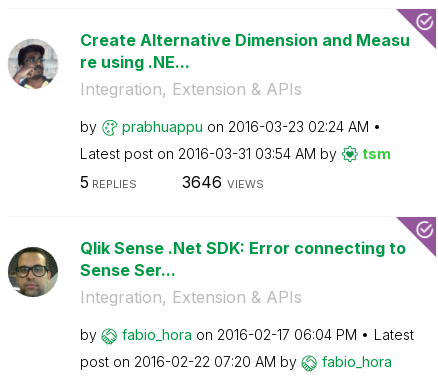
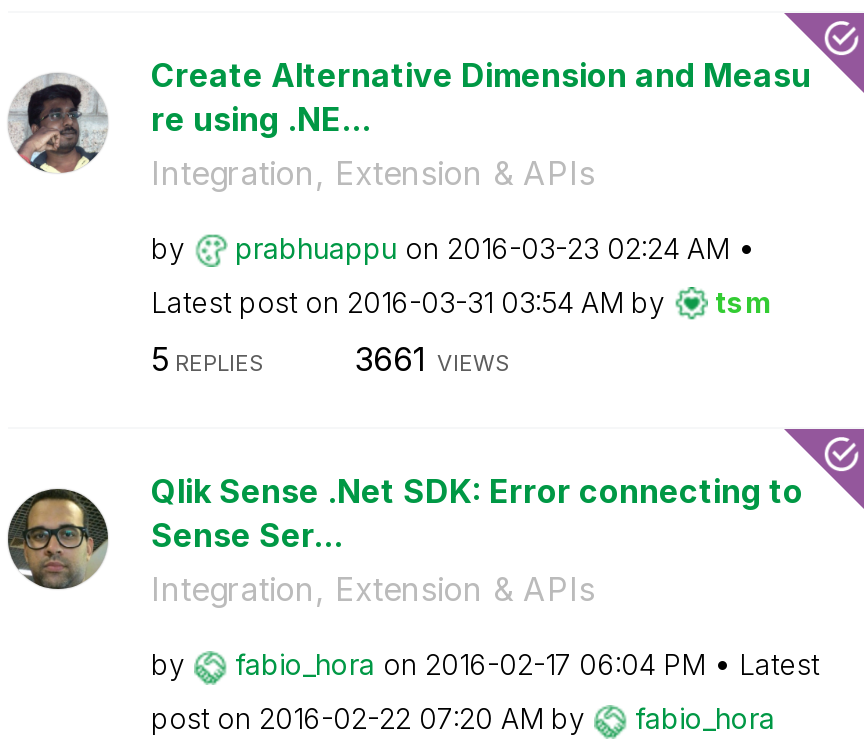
[181,172,263,192] 3646 VIEWS -> [355,339,511,379] 3661 VIEWS

